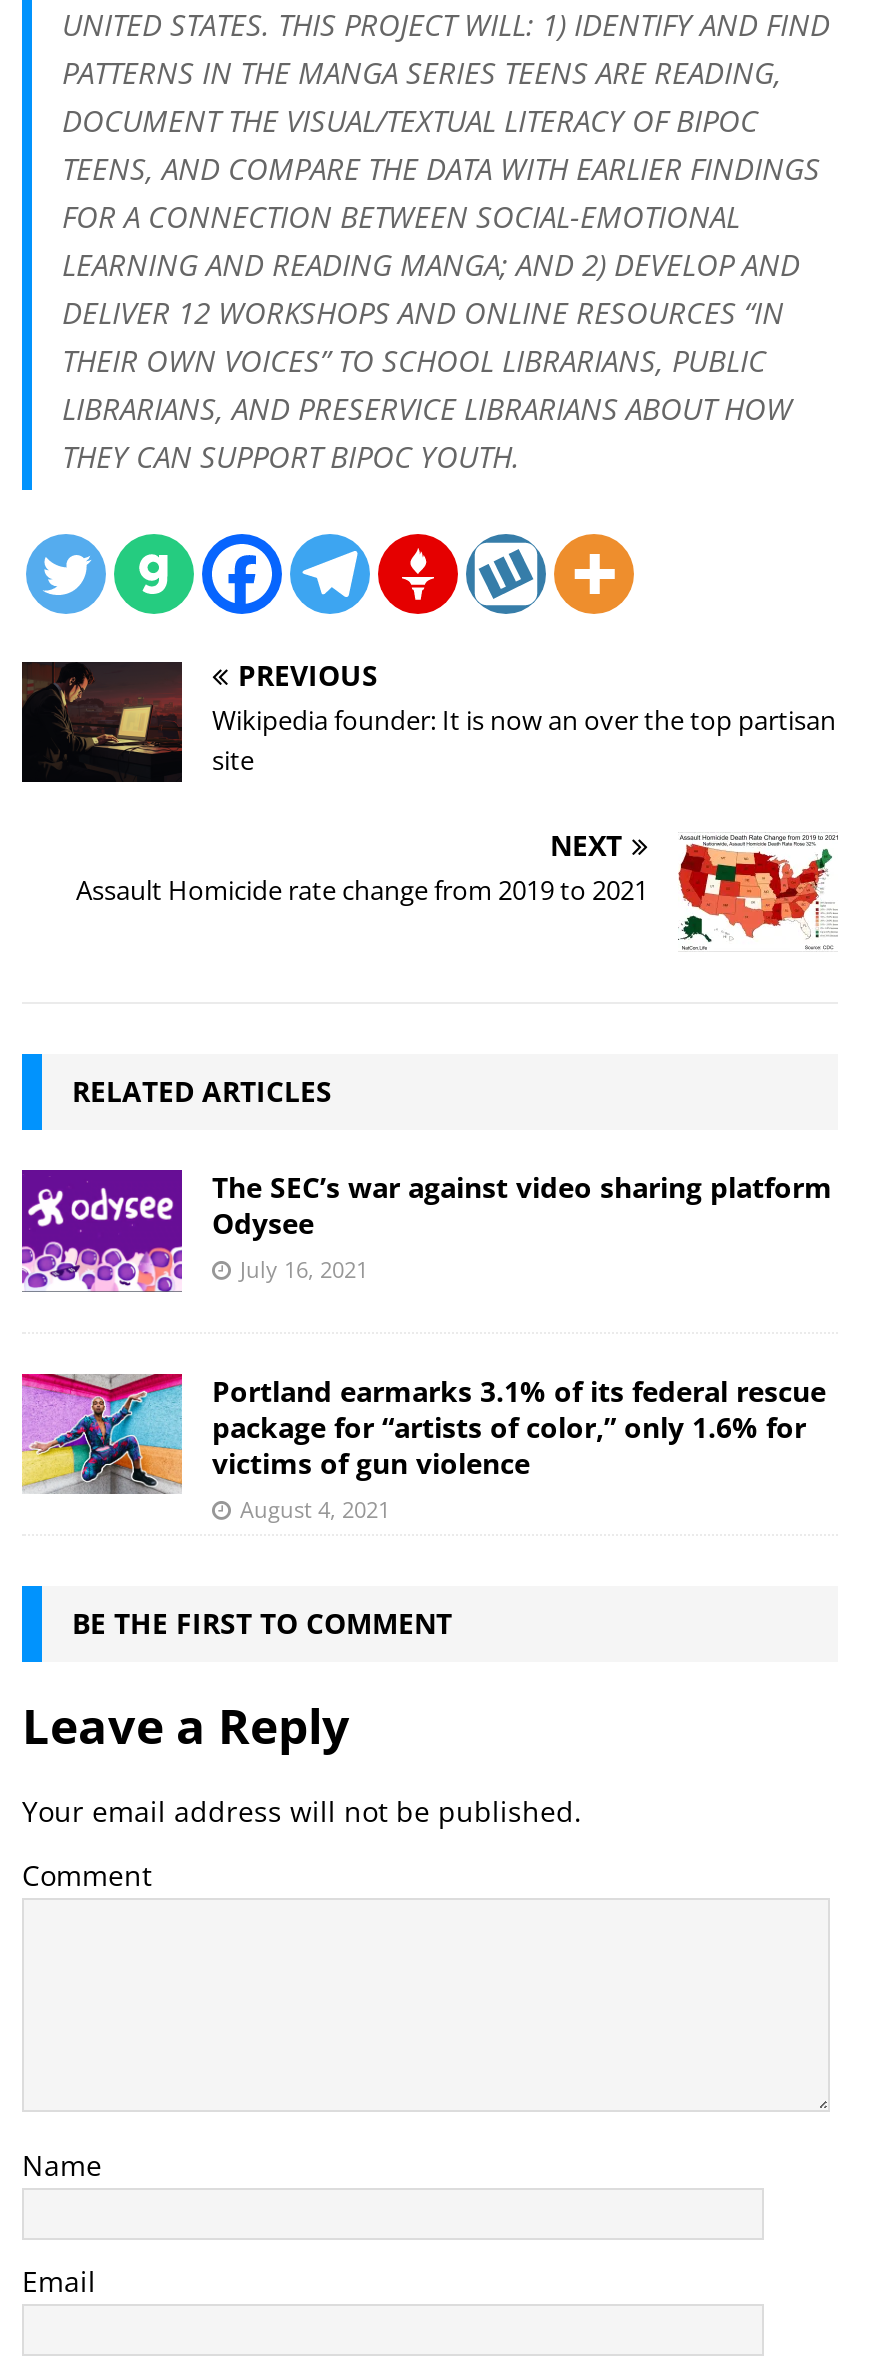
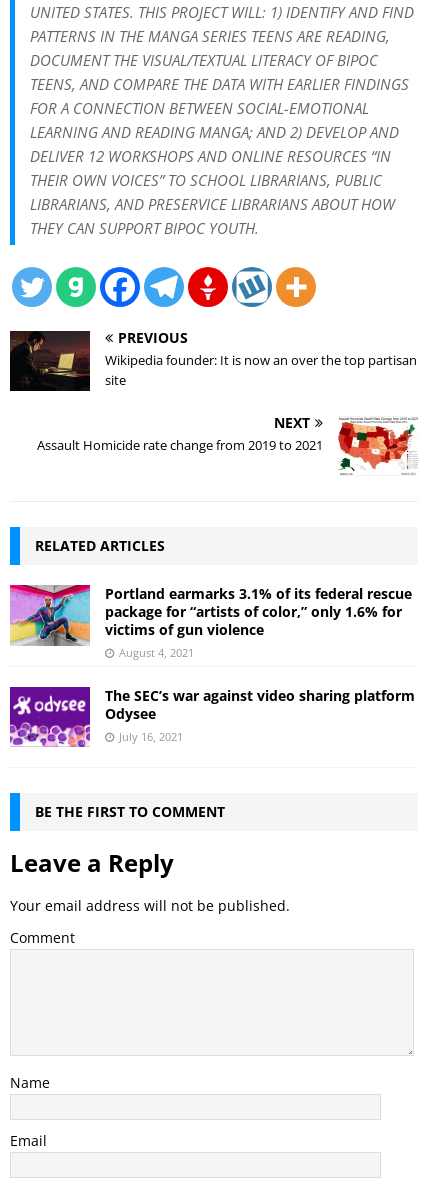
moved [20,1168,832,1292] -> [9,686,415,747]: [image] | The SEC’s war against video sharing platform | Odysee | July 16, 2021
moved [20,1370,826,1523] -> [9,584,412,660]: [image] | Portland earmarks 3.1% of its federal rescue | package for “artists of color,” only 1.6% for | victims of gun violence | August 4, 2021

